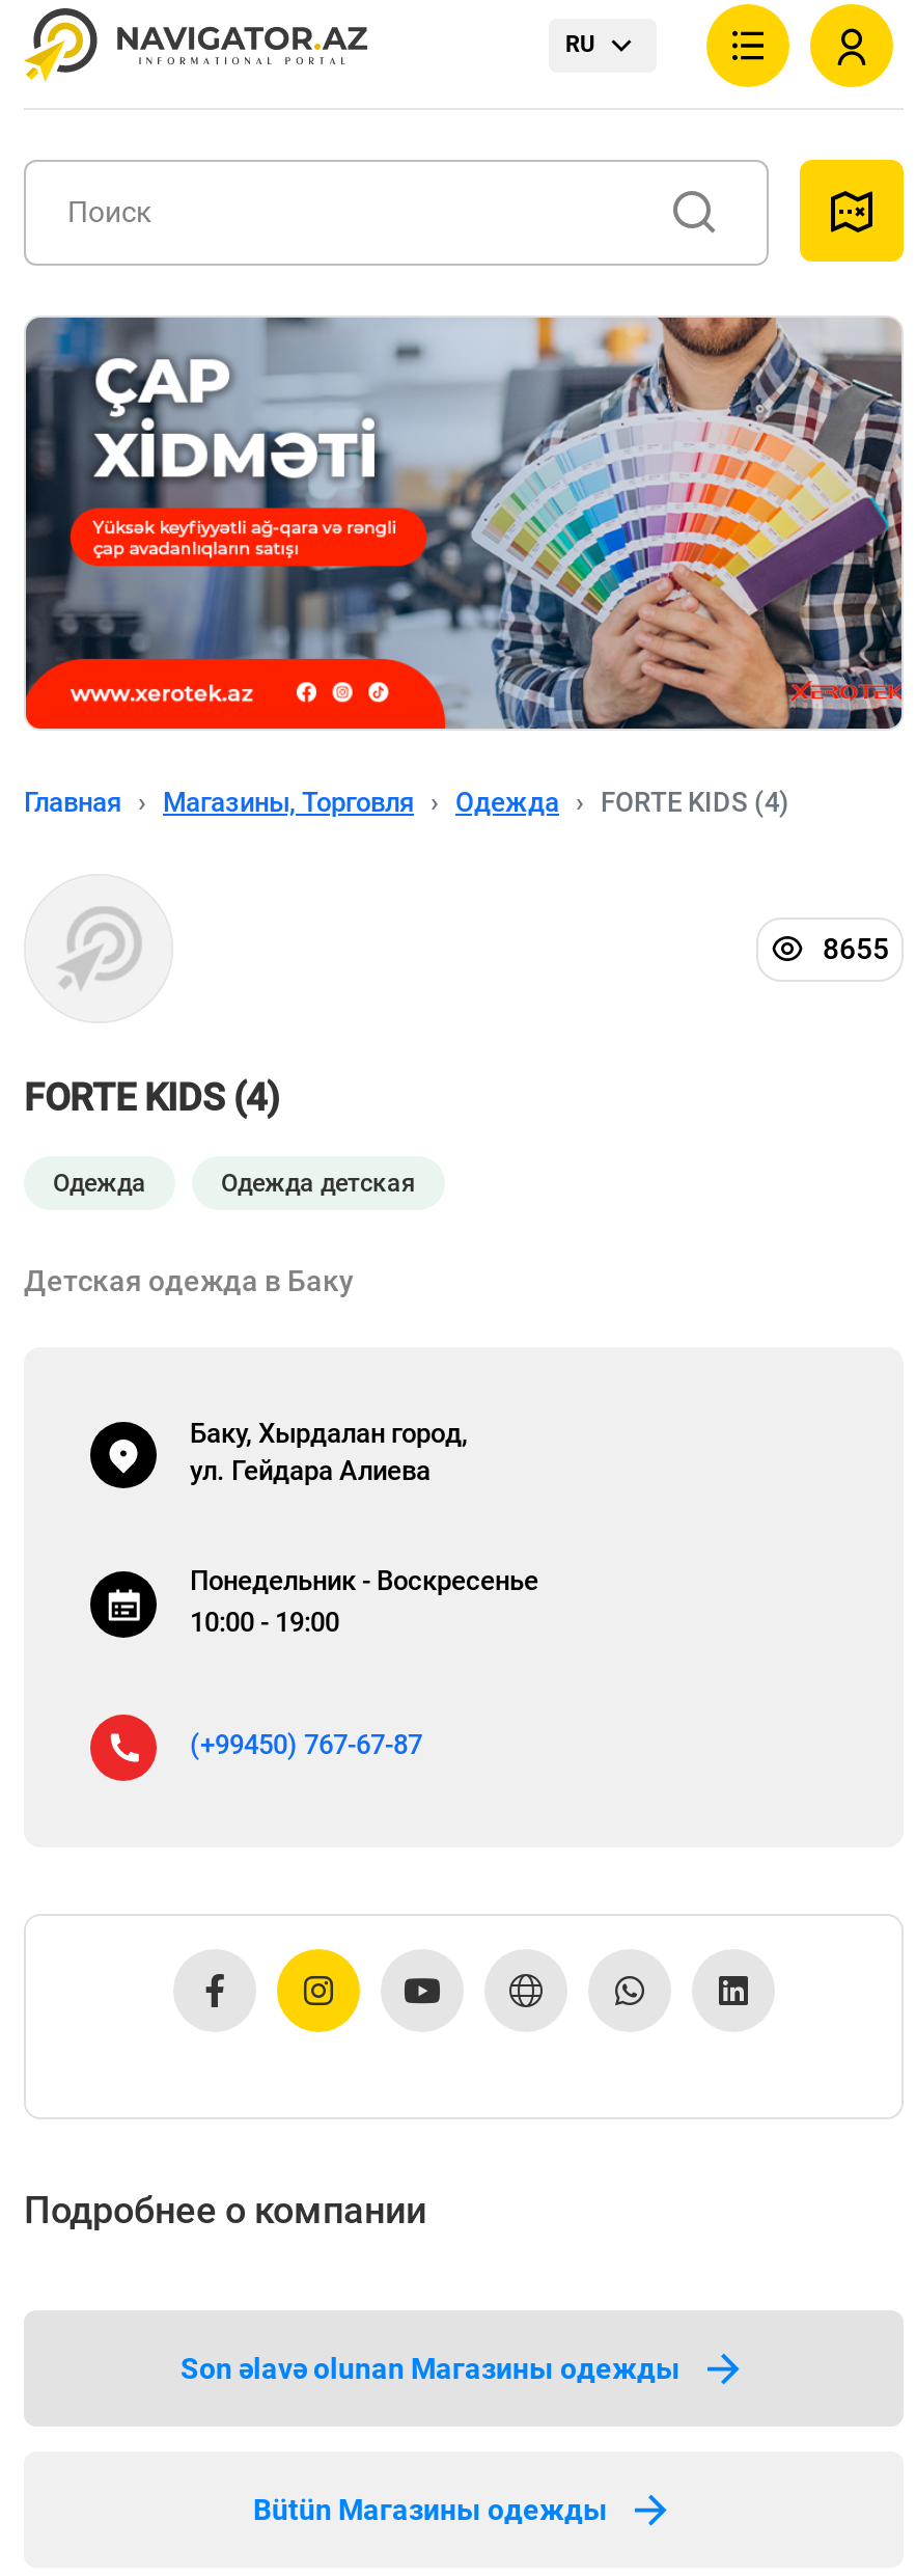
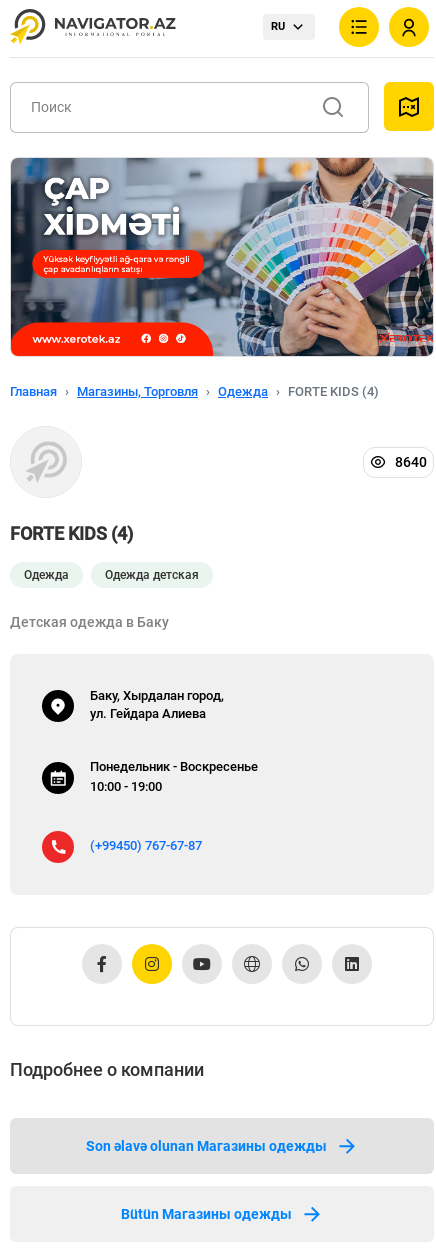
[823,931,889,964] 8655 -> [395,453,427,469] 8640

